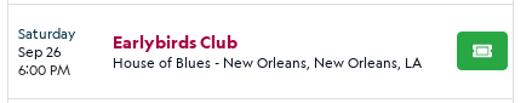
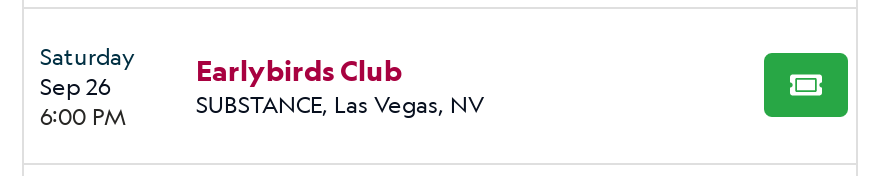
[113,54,422,72] House of Blues - New Orleans, New Orleans, LA -> [196,90,484,120] SUBSTANCE, Las Vegas, NV

